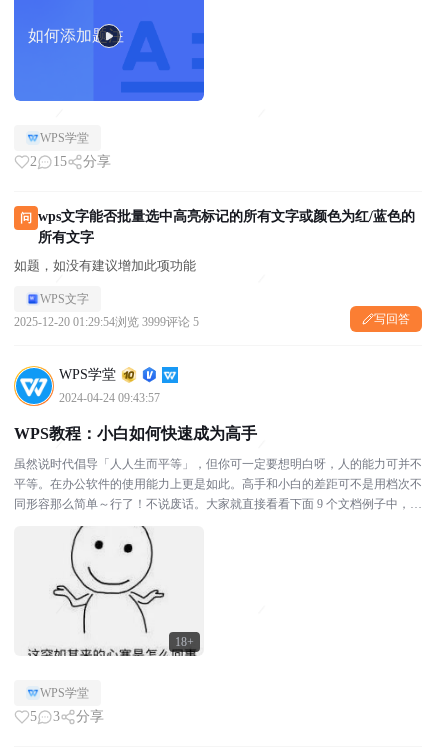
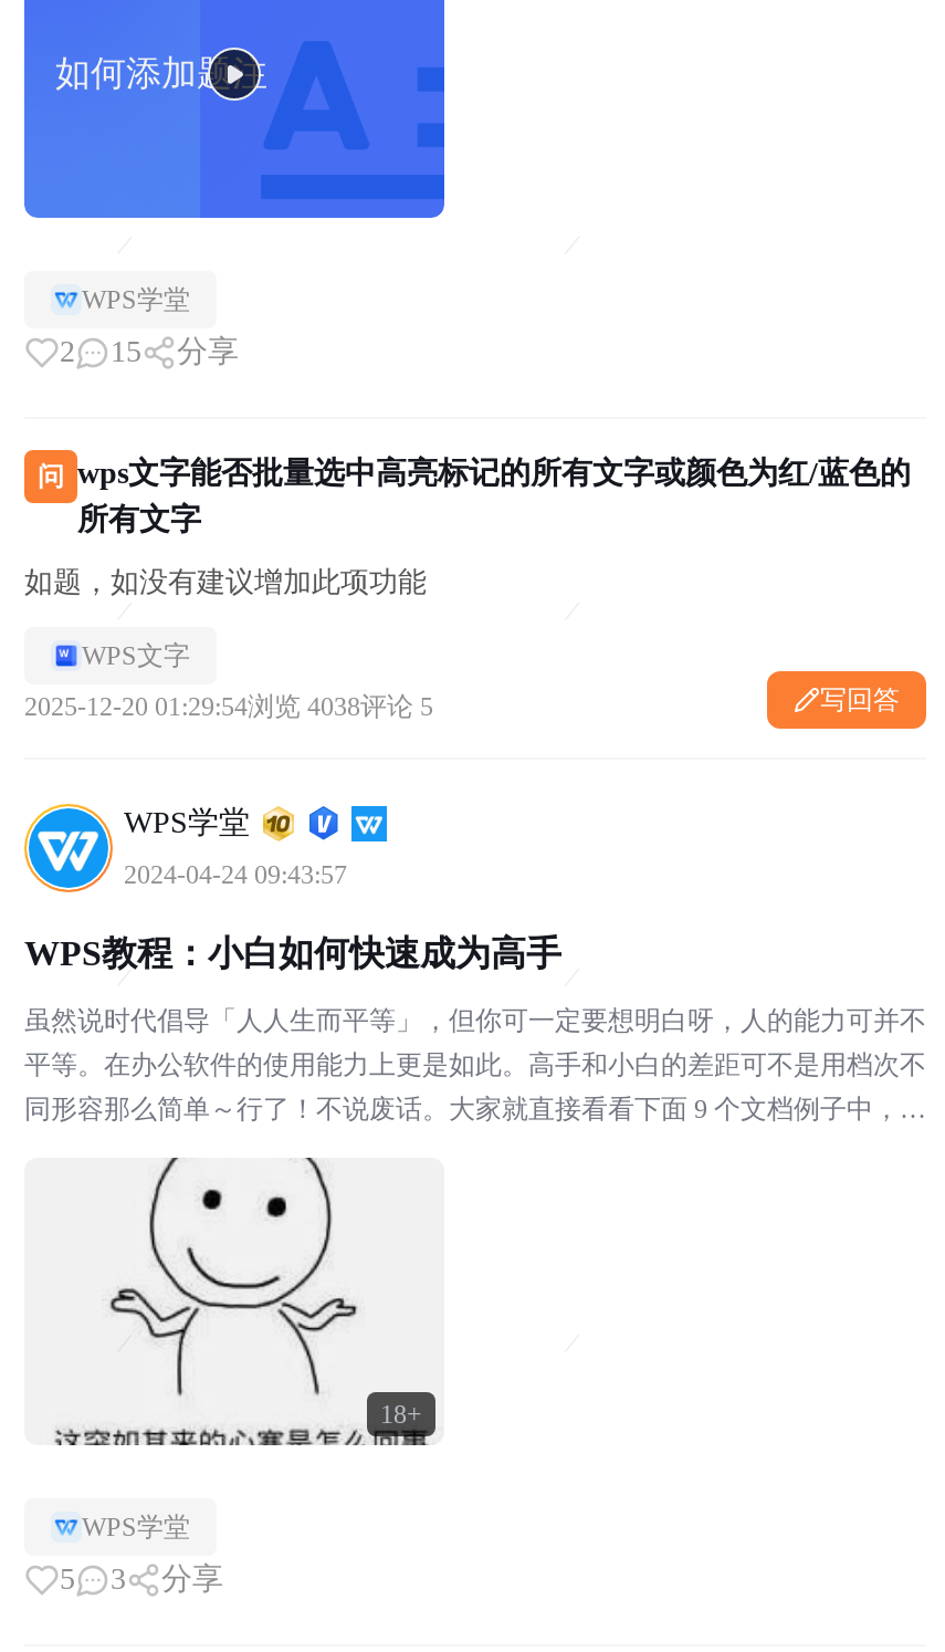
[14,315,199,329] 2025-12-20 01:29:54浏览 3999评论 5 -> [24,691,433,722] 2025-12-20 01:29:54浏览 4038评论 5

